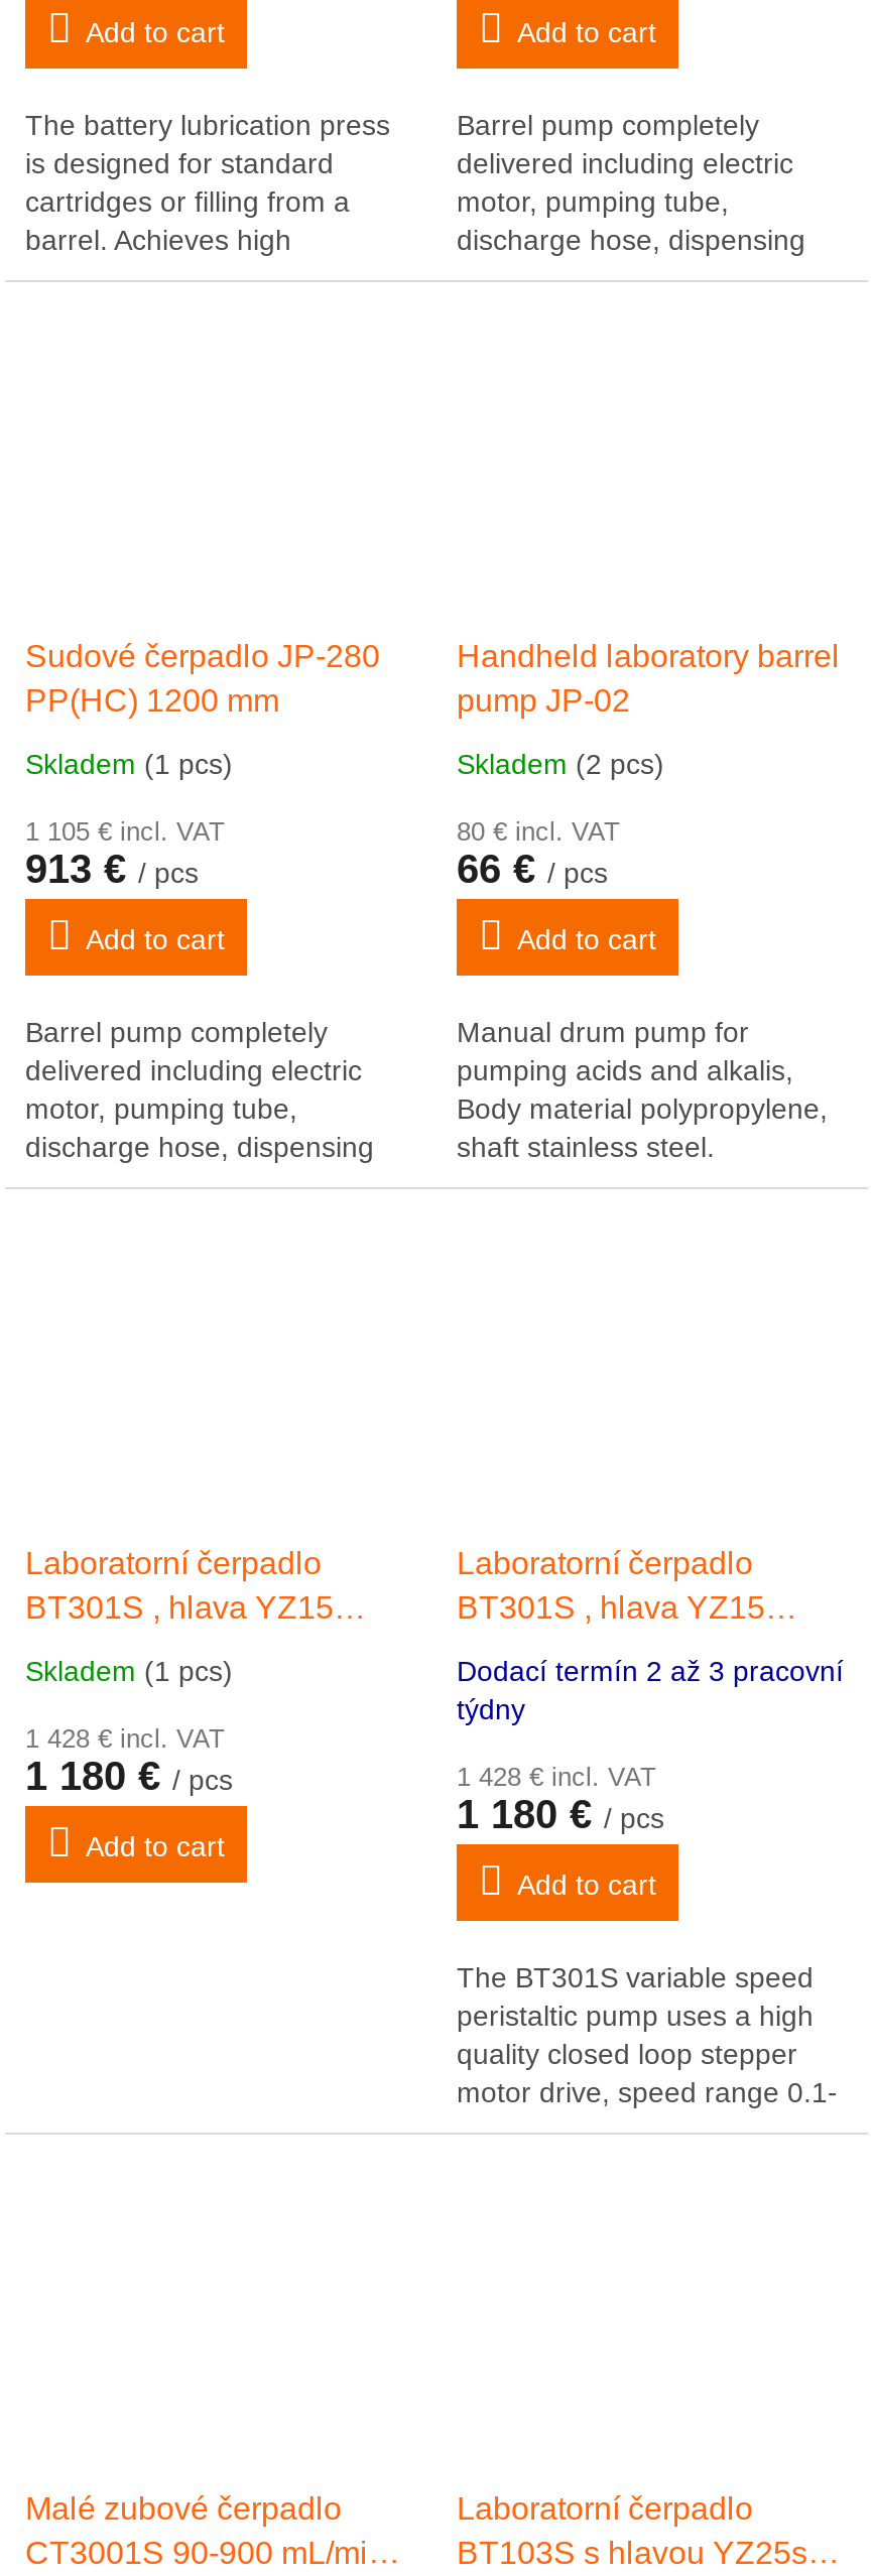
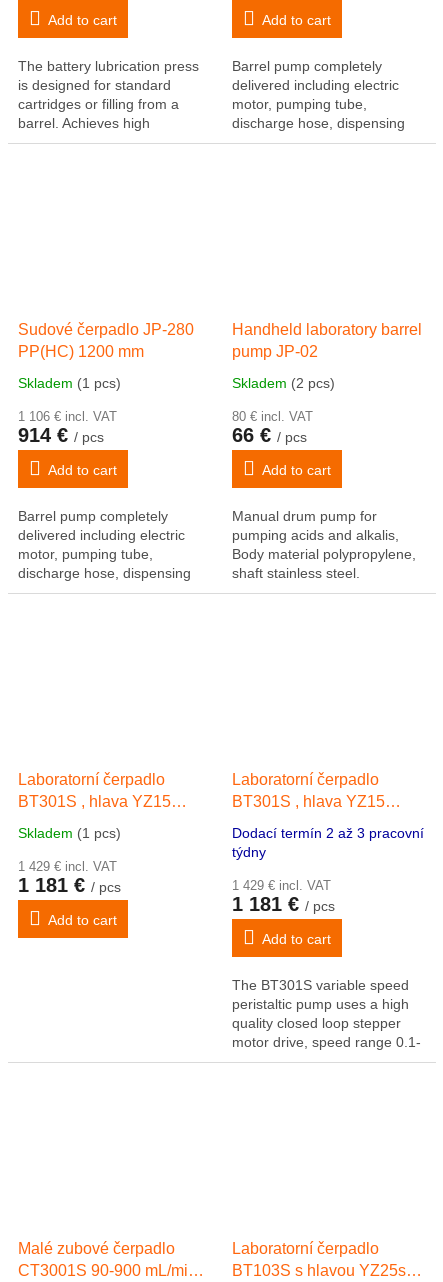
[25,816,225,847] 1 105 € incl. VAT -> [18,409,117,424] 1 106 € incl. VAT
[25,847,199,891] 913 €/ pcs -> [18,424,104,446] 914 €/ pcs
[25,1723,225,1753] 1 428 € incl. VAT -> [18,859,117,874] 1 429 € incl. VAT
[25,1753,233,1798] 1 180 €/ pcs -> [18,874,121,896] 1 181 €/ pcs
[457,1761,656,1792] 1 428 € incl. VAT -> [232,878,331,893] 1 429 € incl. VAT
[457,1792,664,1836] 1 180 €/ pcs -> [232,893,335,915] 1 181 €/ pcs

